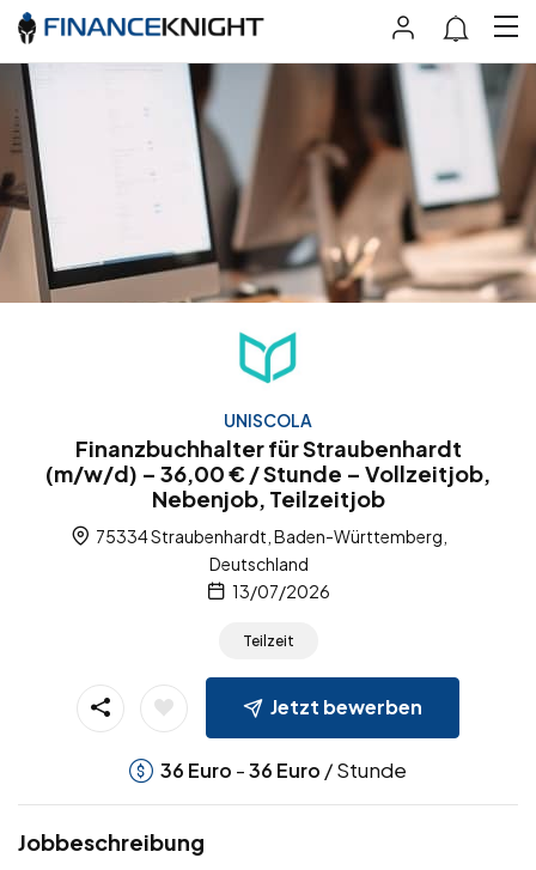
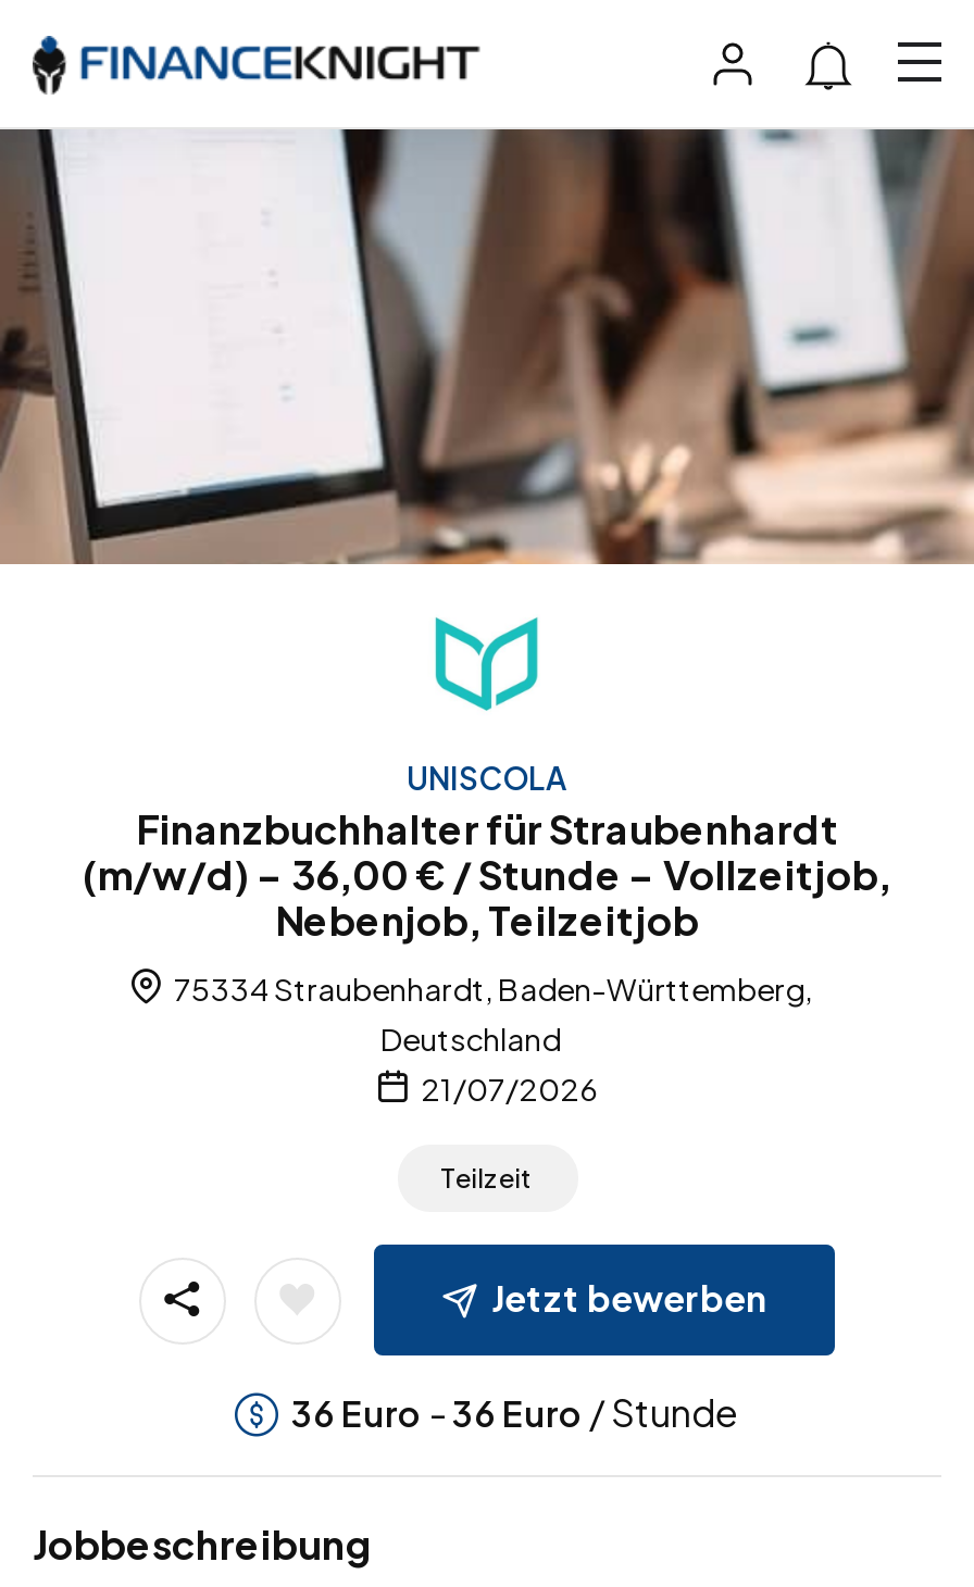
[229,581,330,602] 13/07/2026 -> [416,1069,599,1108] 21/07/2026

